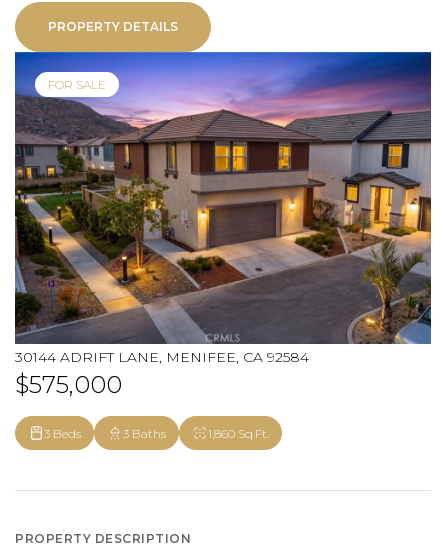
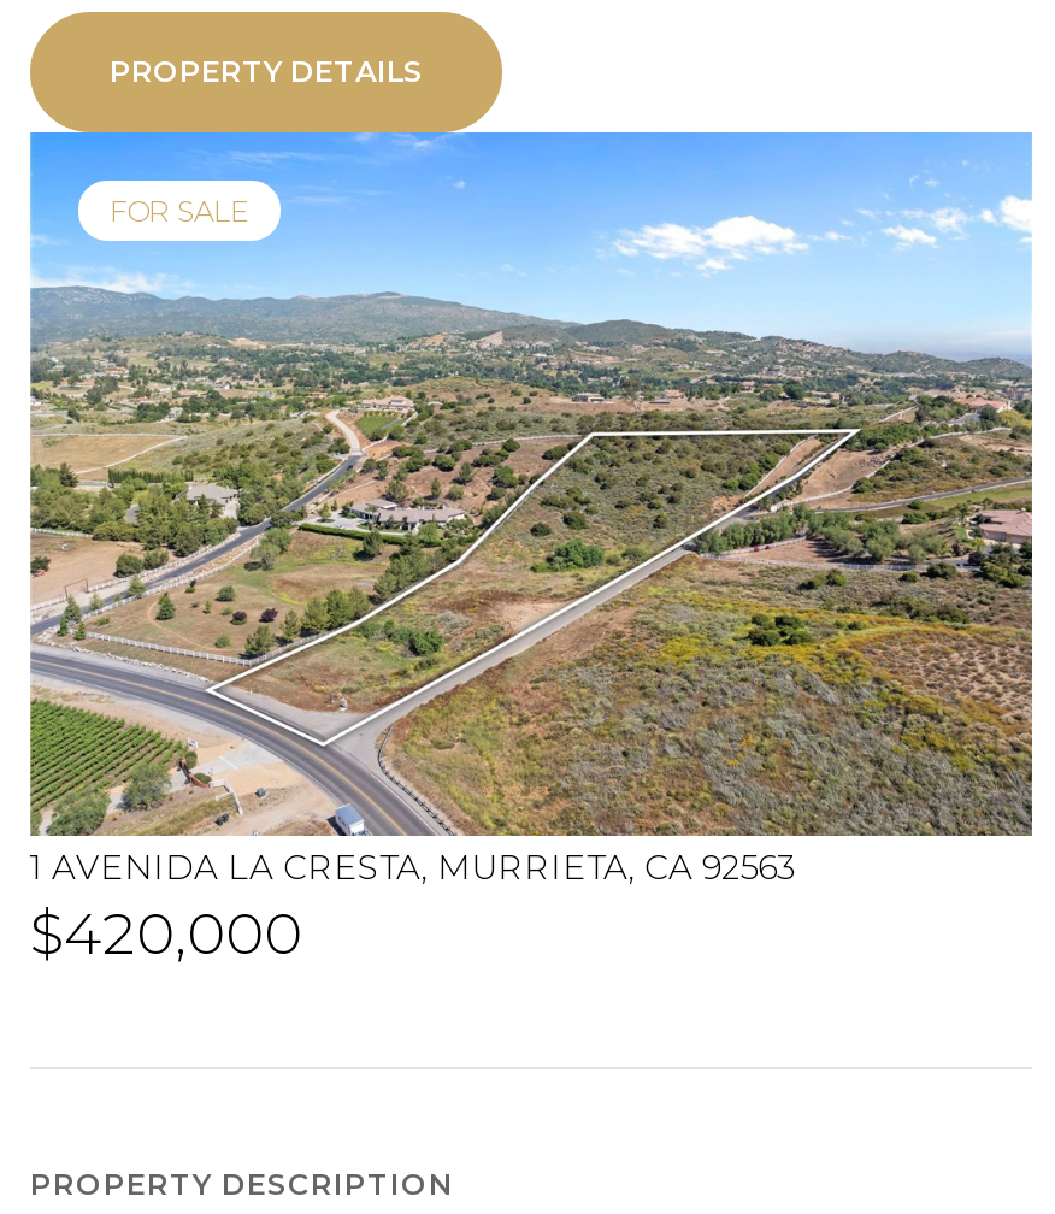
[14,51,432,440] [image] | 30144 ADRIFT LANE, MENIFEE, CA 92584 | $575,000 | 3 Beds | 3 Baths | 1,860 Sq.Ft. -> [28,130,1035,968] [image] | 1 AVENIDA LA CRESTA, MURRIETA, CA 92563 | $420,000

